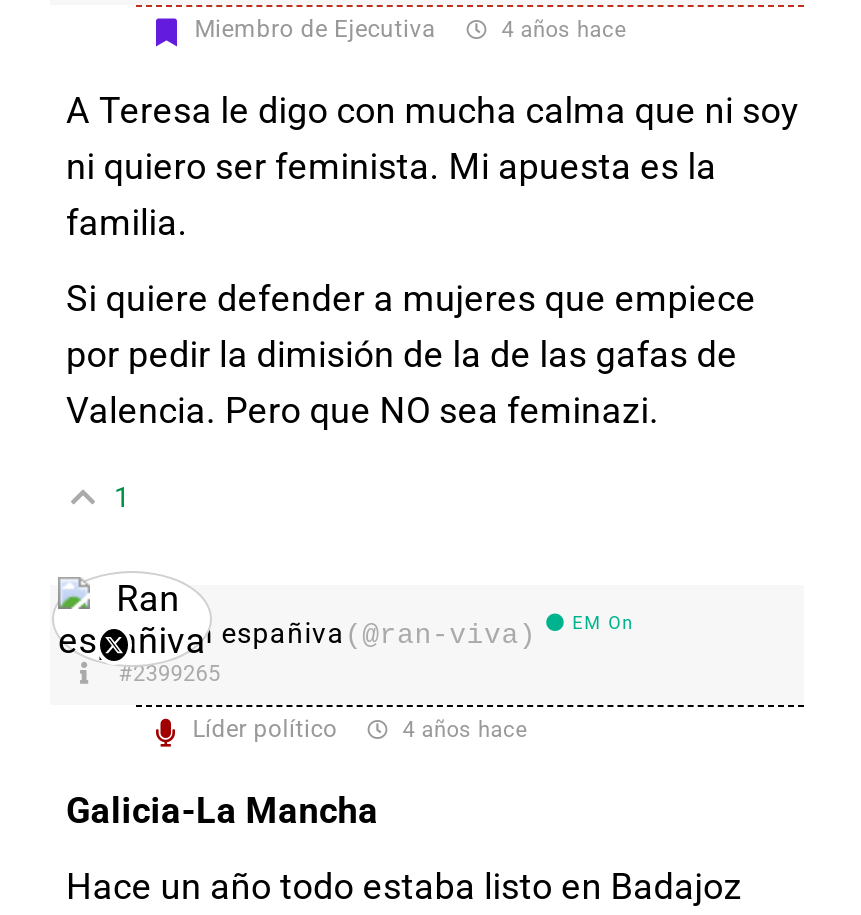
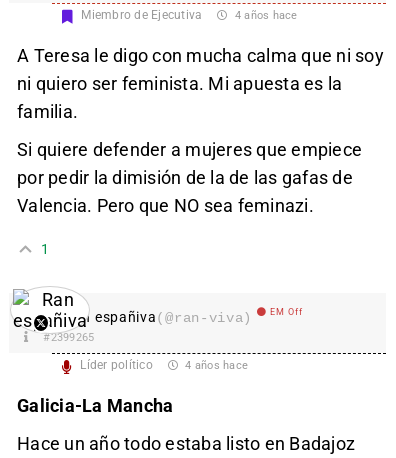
[572,612,634,632] EM On -> [270,306,303,316] EM Off

